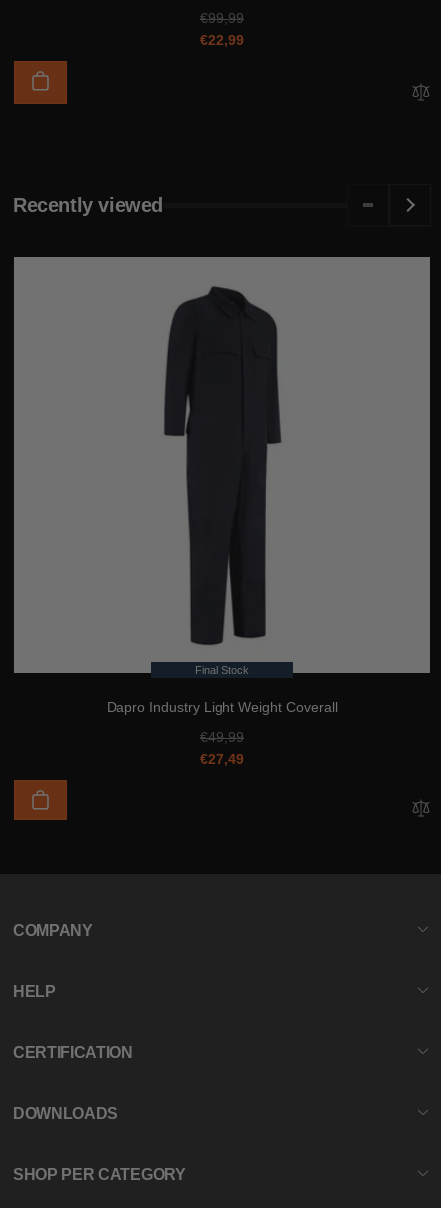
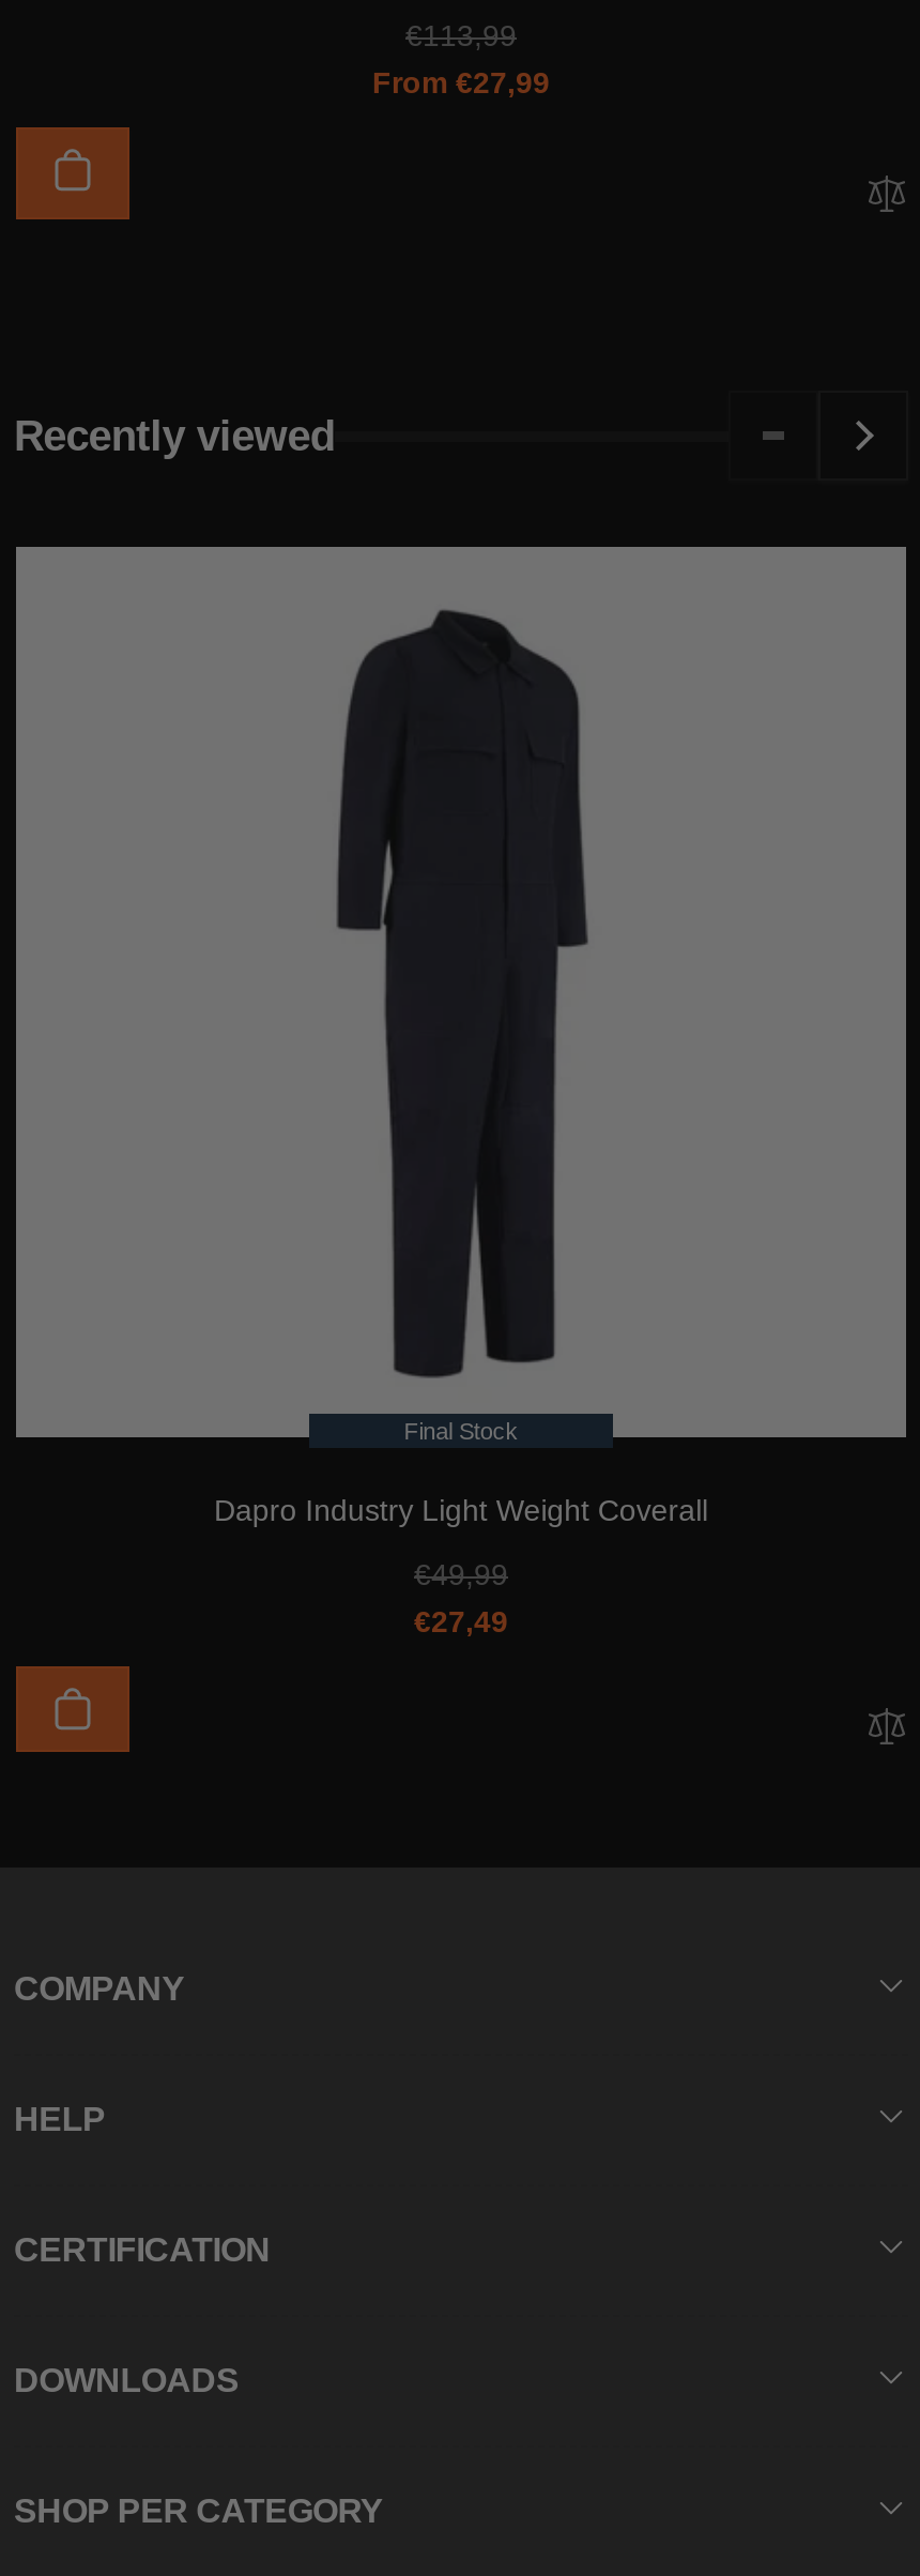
[200,10,244,26] €99,99 -> [405,18,517,52] €113,99
[200,32,244,48] €22,99 -> [372,65,550,100] From €27,99

